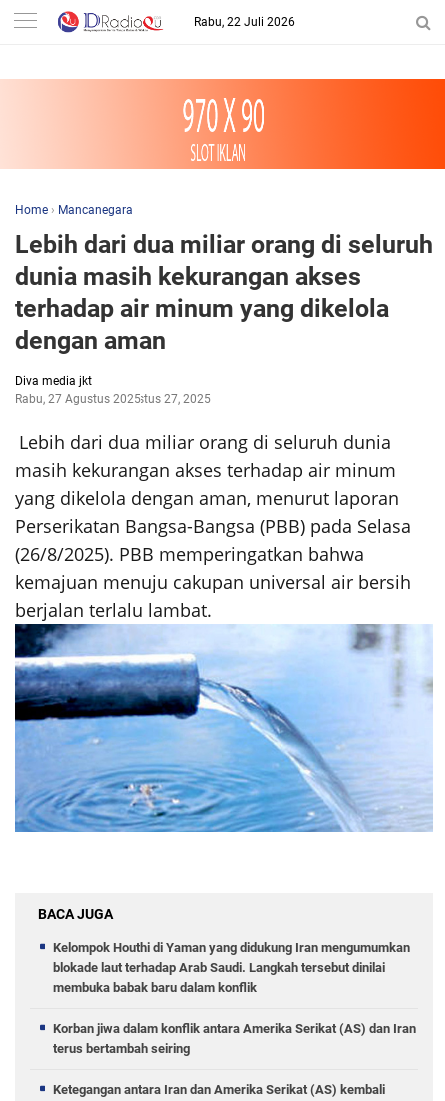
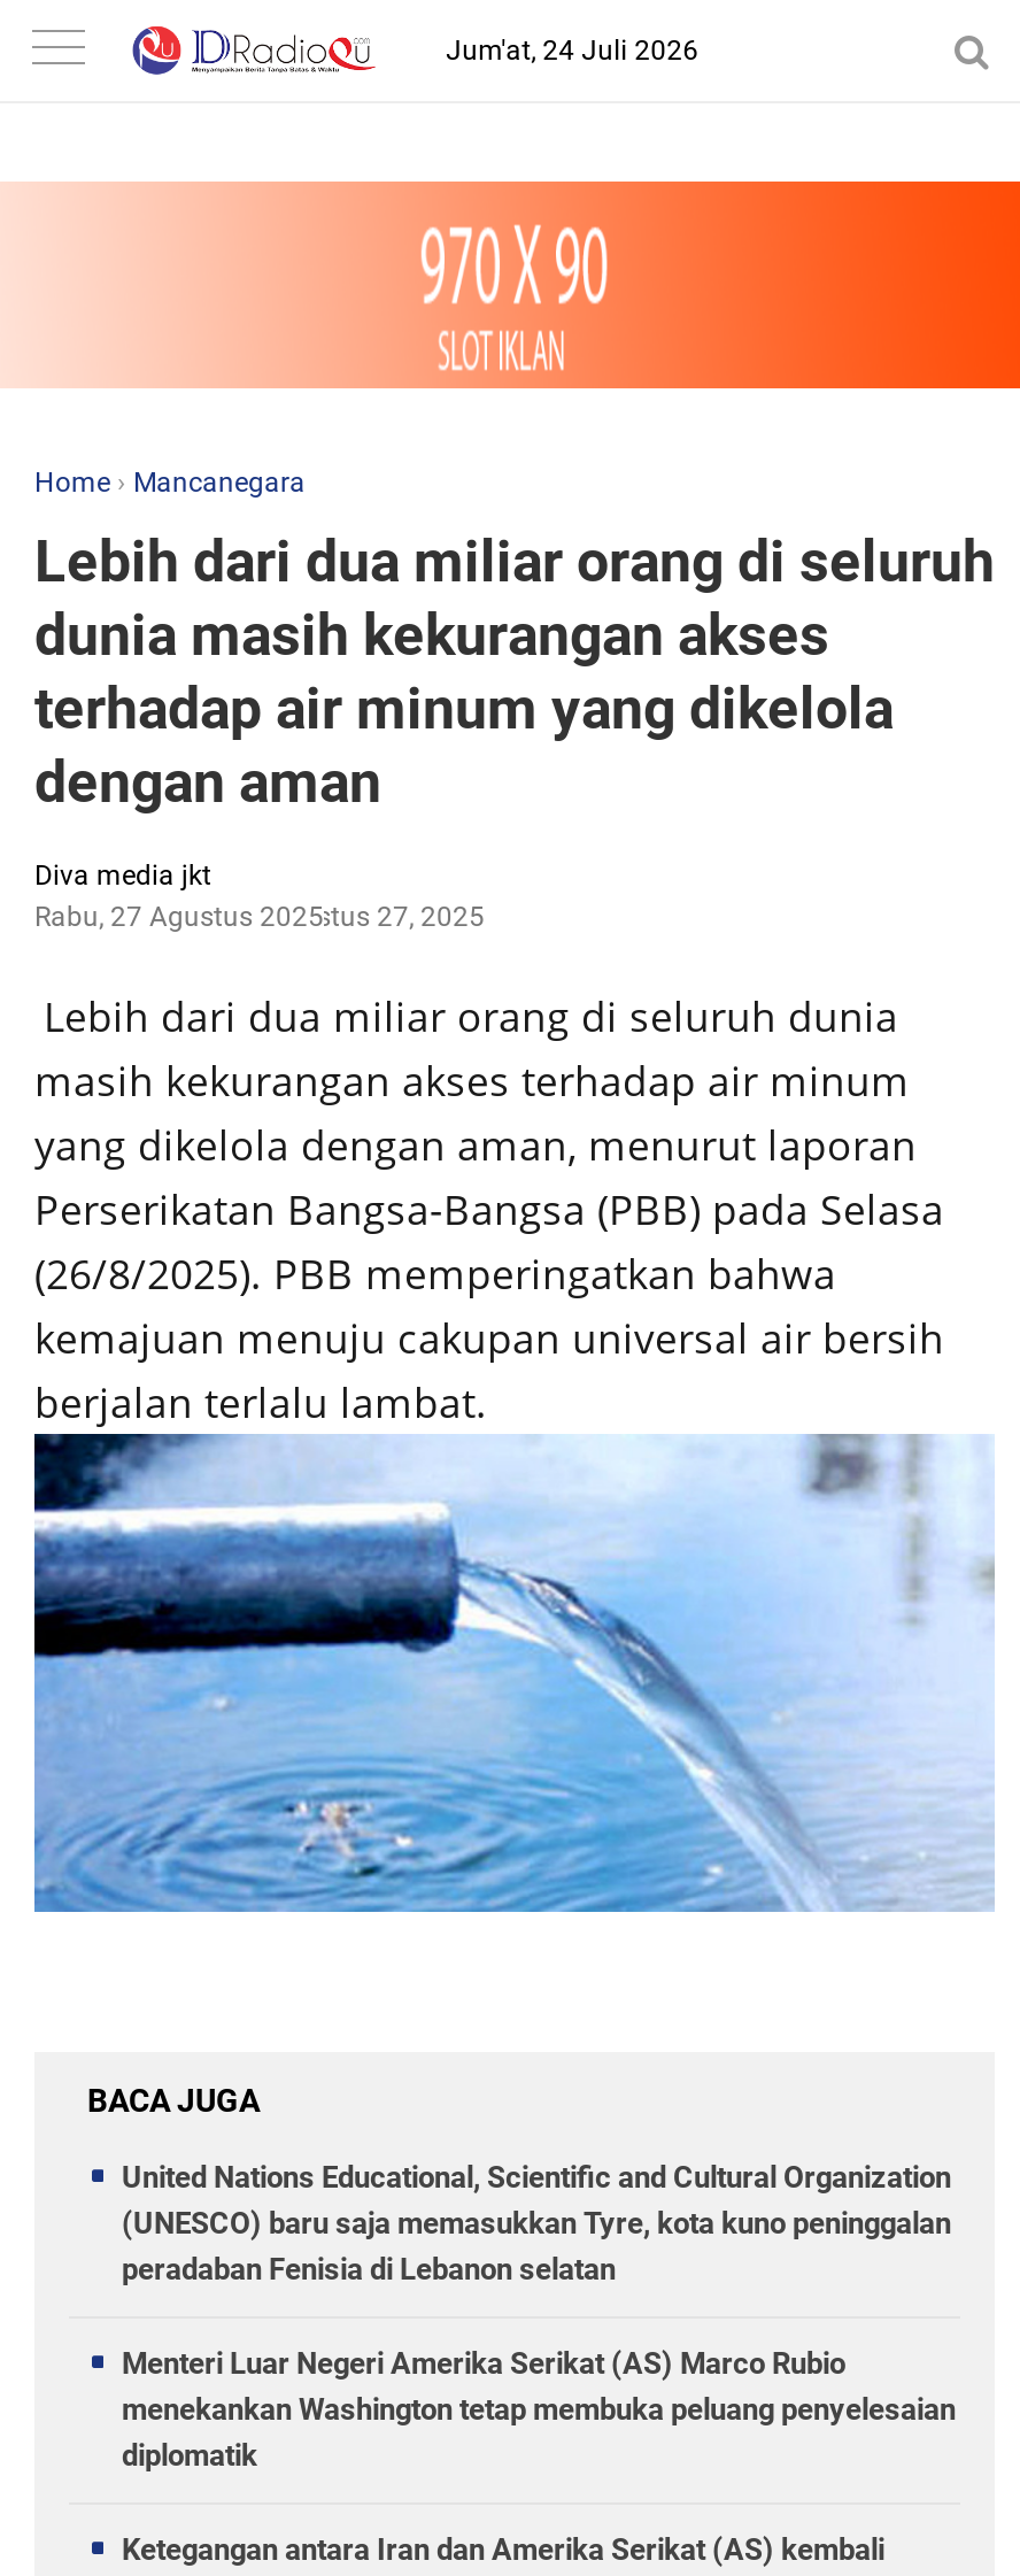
[194,15,295,29] Rabu, 22 Juli 2026 -> [446,34,699,67] Jum'at, 24 Juli 2026
[53,940,410,995] Kelompok Houthi di Yaman yang didukung Iran mengumumkan | blokade laut terhadap Arab Saudi. Langkah tersebut dinilai | membuka babak baru dalam konflik -> [122,2160,951,2286] United Nations Educational, Scientific and Cultural Organization | (UNESCO) baru saja memasukkan Tyre, kota kuno peninggalan | peradaban Fenisia di Lebanon selatan
[53,1021,416,1056] Korban jiwa dalam konflik antara Amerika Serikat (AS) dan Iran | terus bertambah seiring -> [122,2346,956,2473] Menteri Luar Negeri Amerika Serikat (AS) Marco Rubio | menekankan Washington tetap membuka peluang penyelesaian | diplomatik

